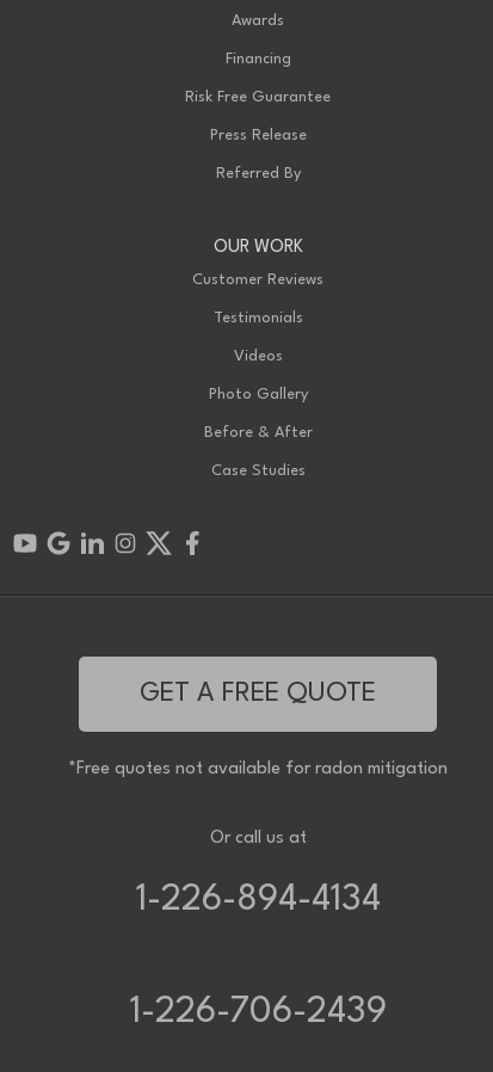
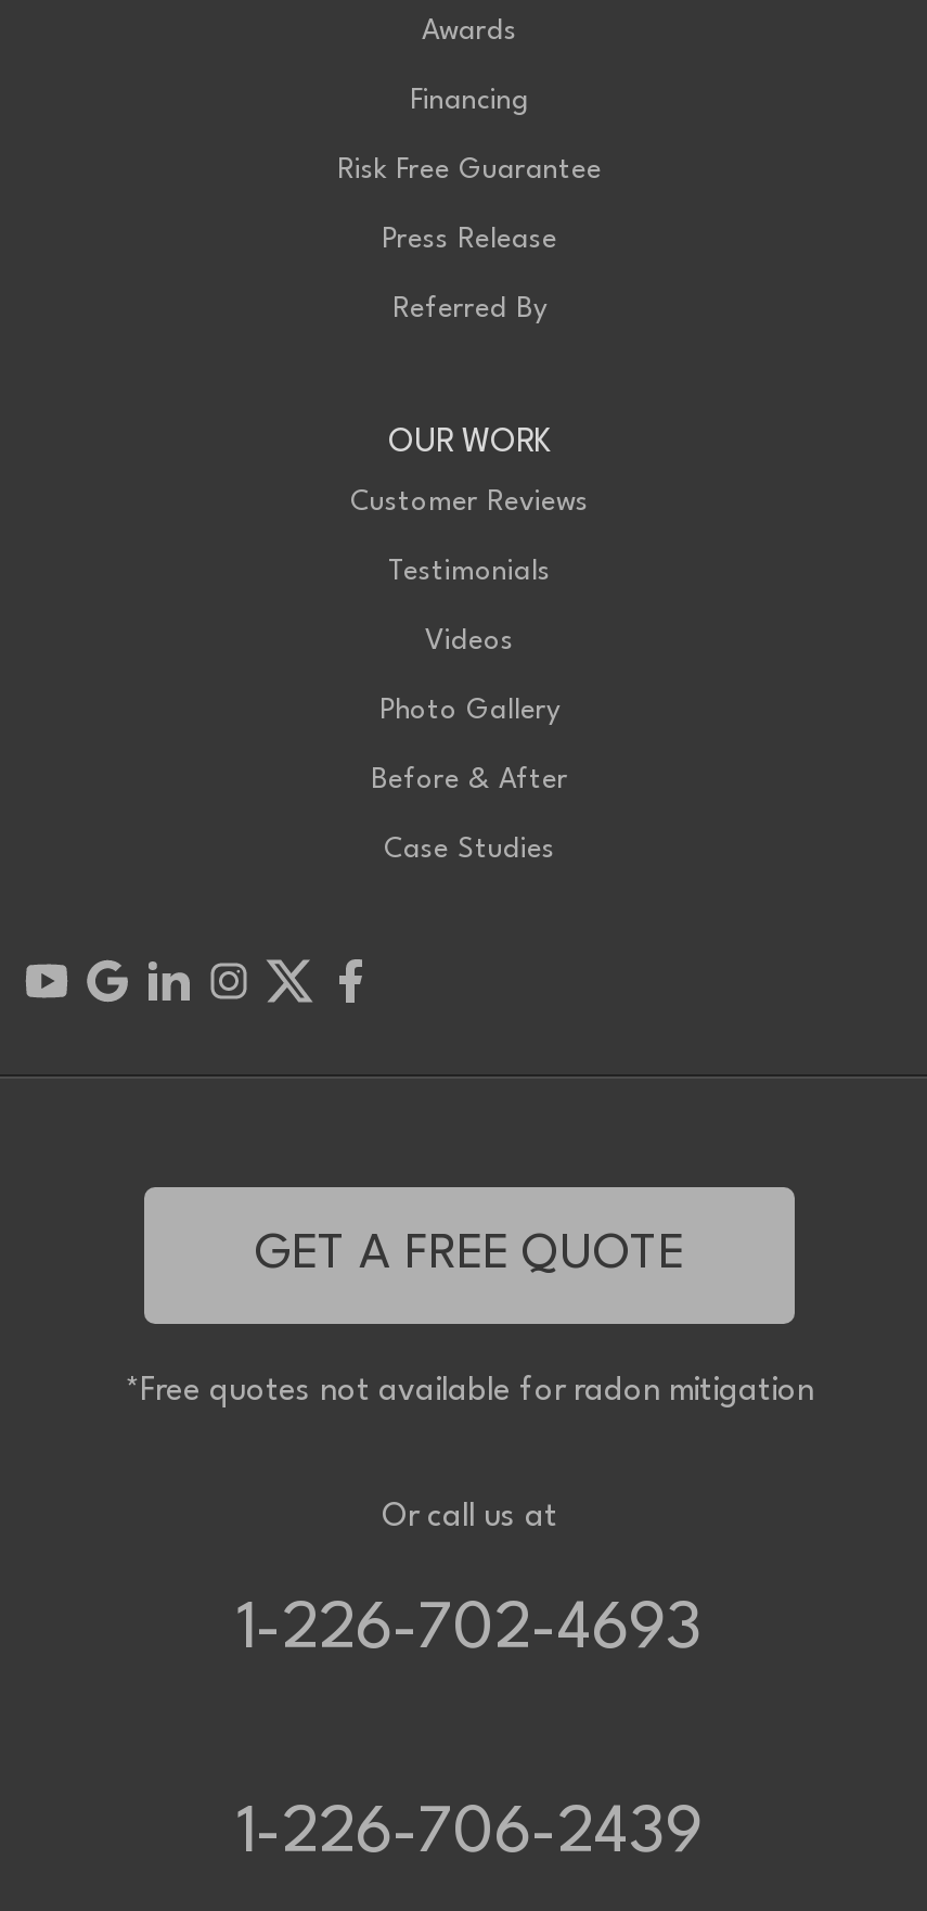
[135,883,380,918] 1-226-894-4134 -> [236,1599,703,1662] 1-226-702-4693

